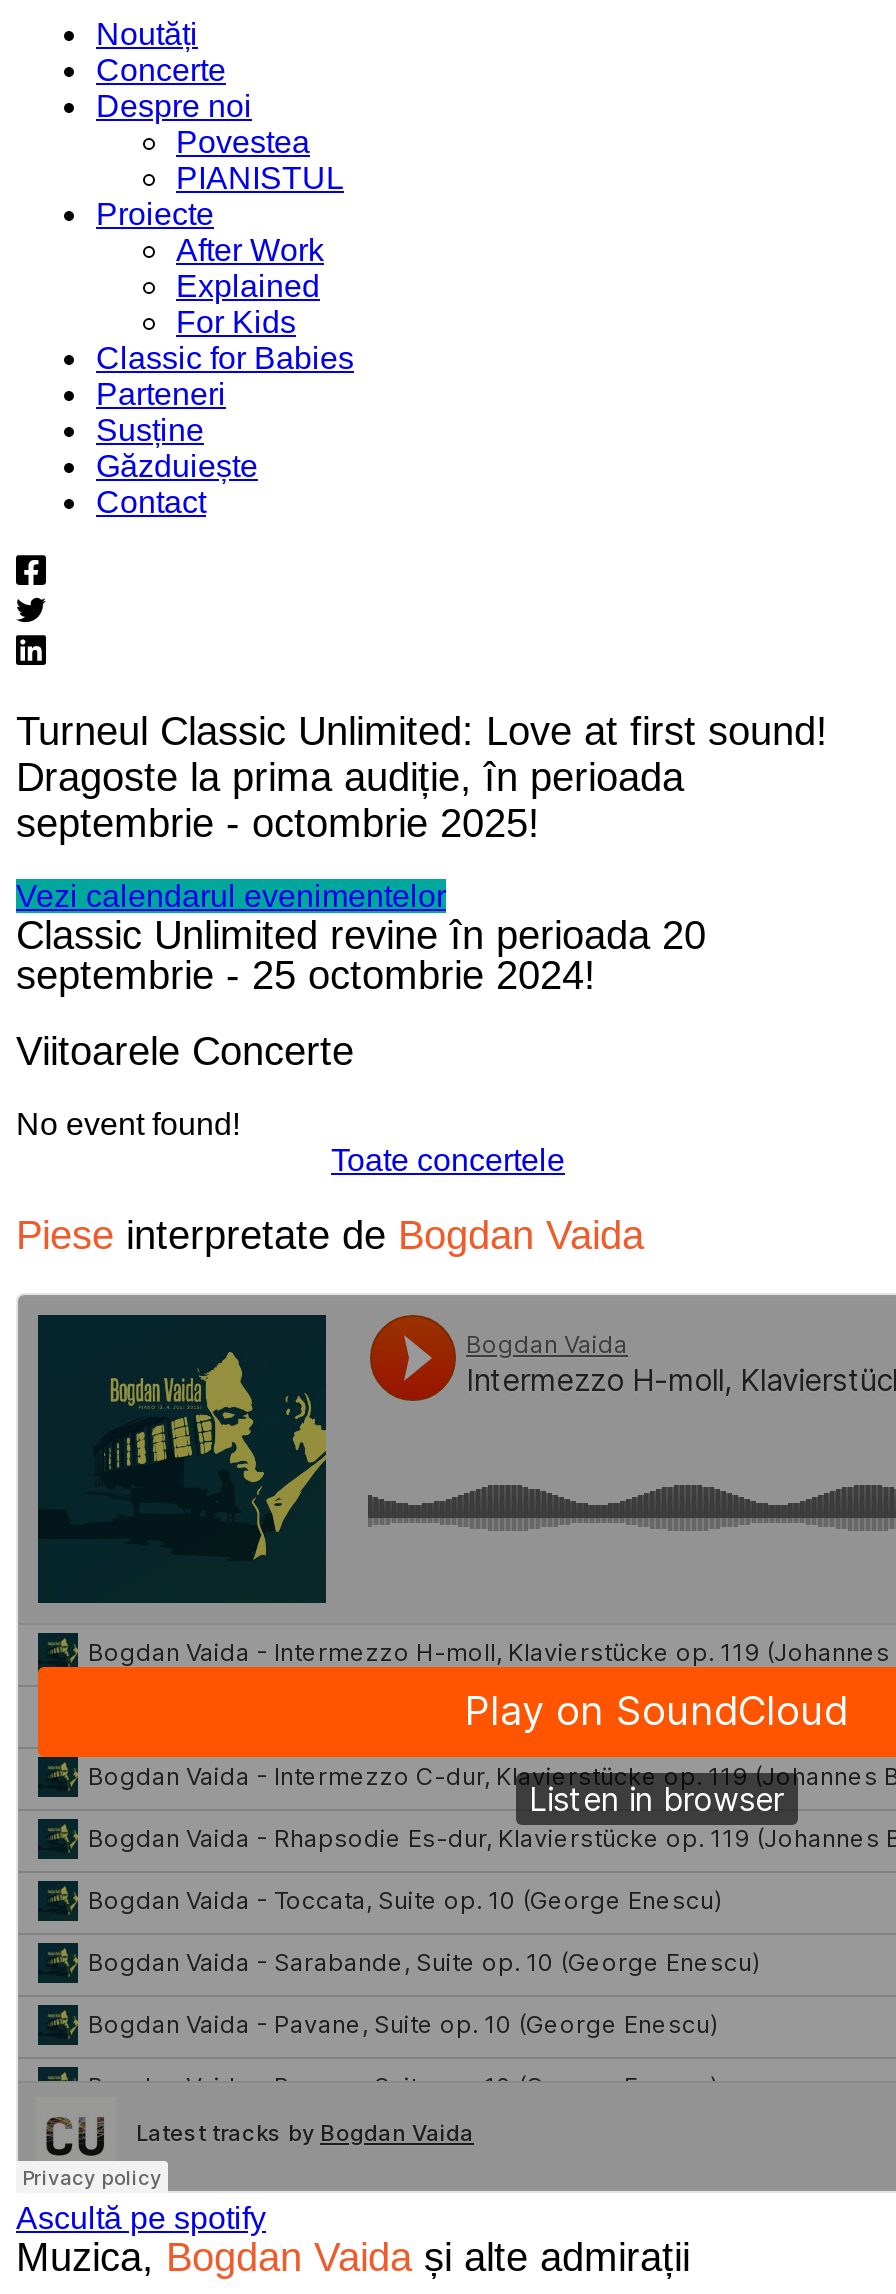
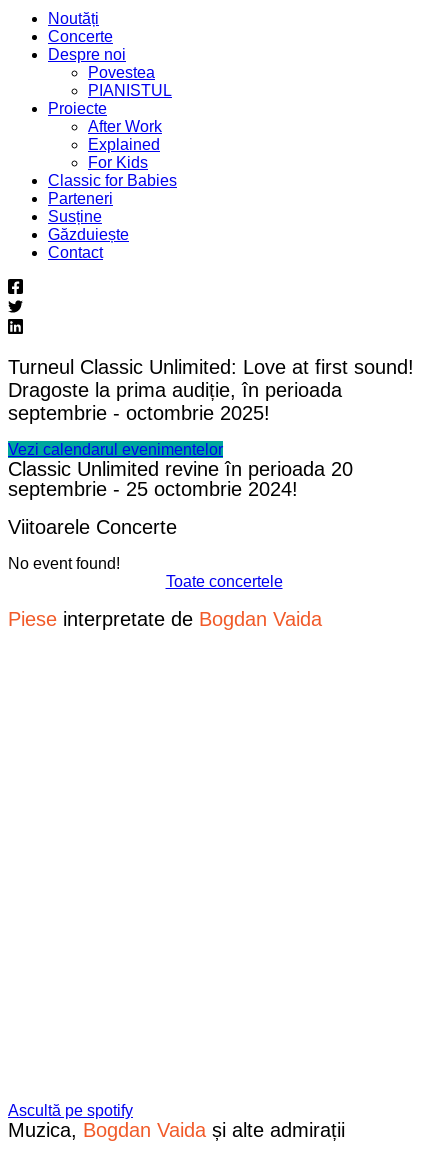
[16,1293,890,2193] [image] -> none

